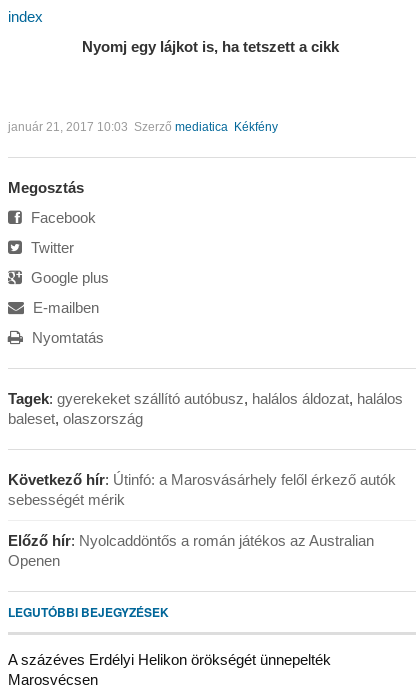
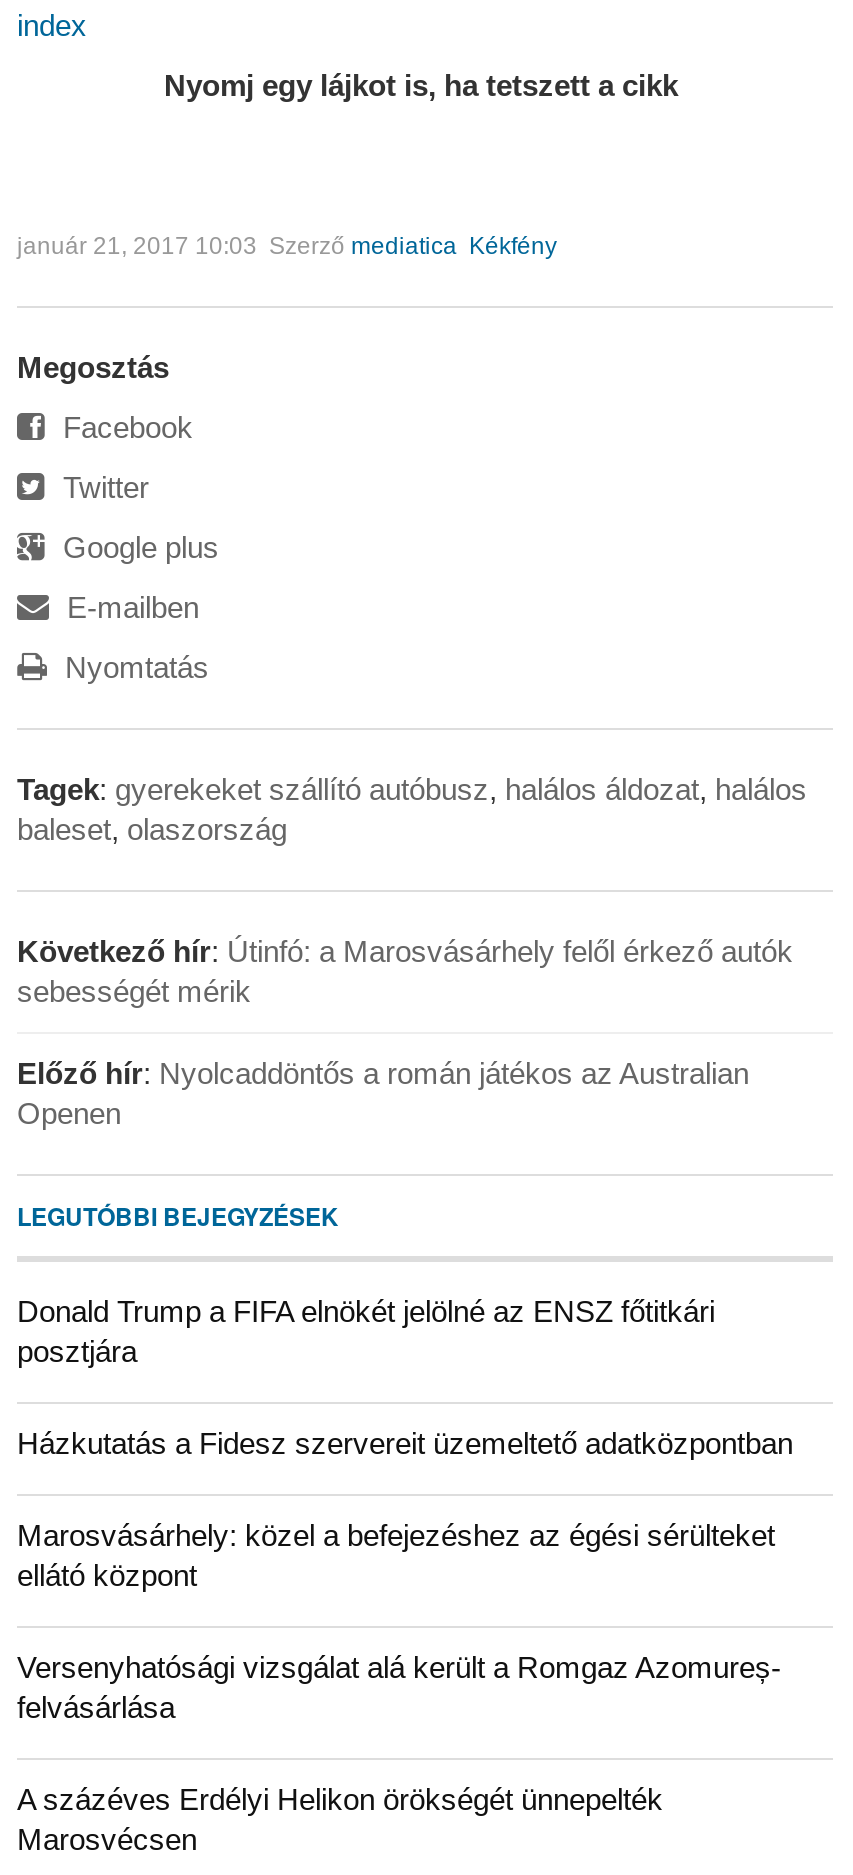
none -> [17,1295,793,1725] Donald Trump a FIFA elnökét jelölné az ENSZ főtitkári | posztjára | Házkutatás a Fidesz szervereit üzemeltető adatközpontban | Marosvásárhely: közel a befejezéshez az égési sérülteket | ellátó központ | Versenyhatósági vizsgálat alá került a Romgaz Azomureș- | felvásárlása

